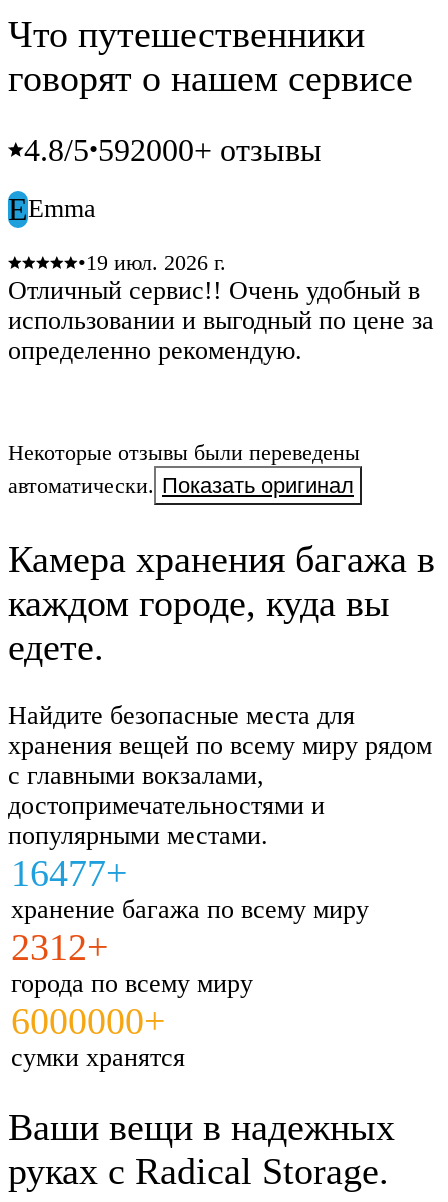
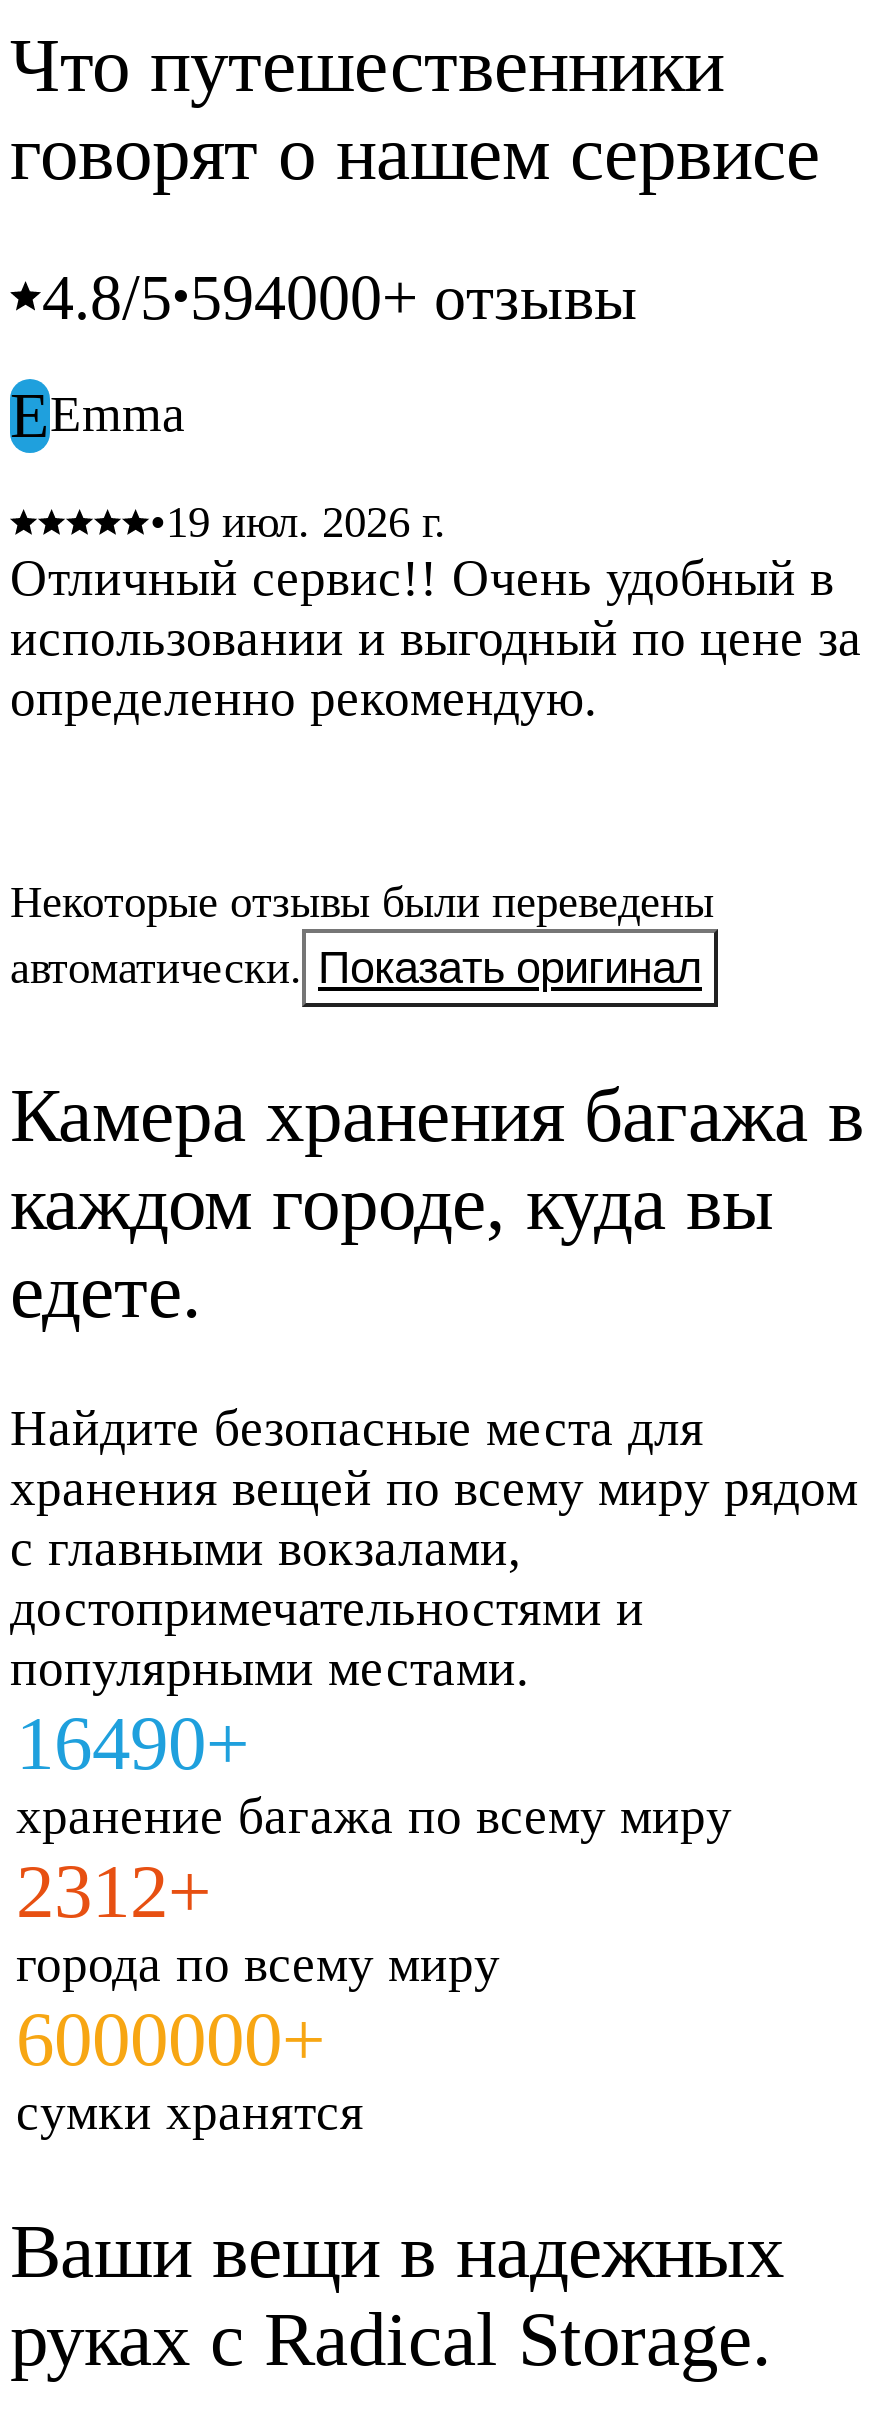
[24,132,322,168] 4.8/5•592000+ отзывы -> [42,261,638,333] 4.8/5•594000+ отзывы
[11,852,127,894] 16477+ -> [16,1701,248,1785] 16490+

